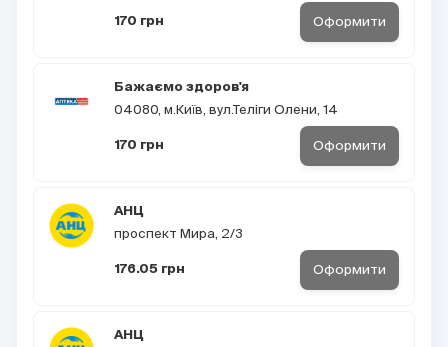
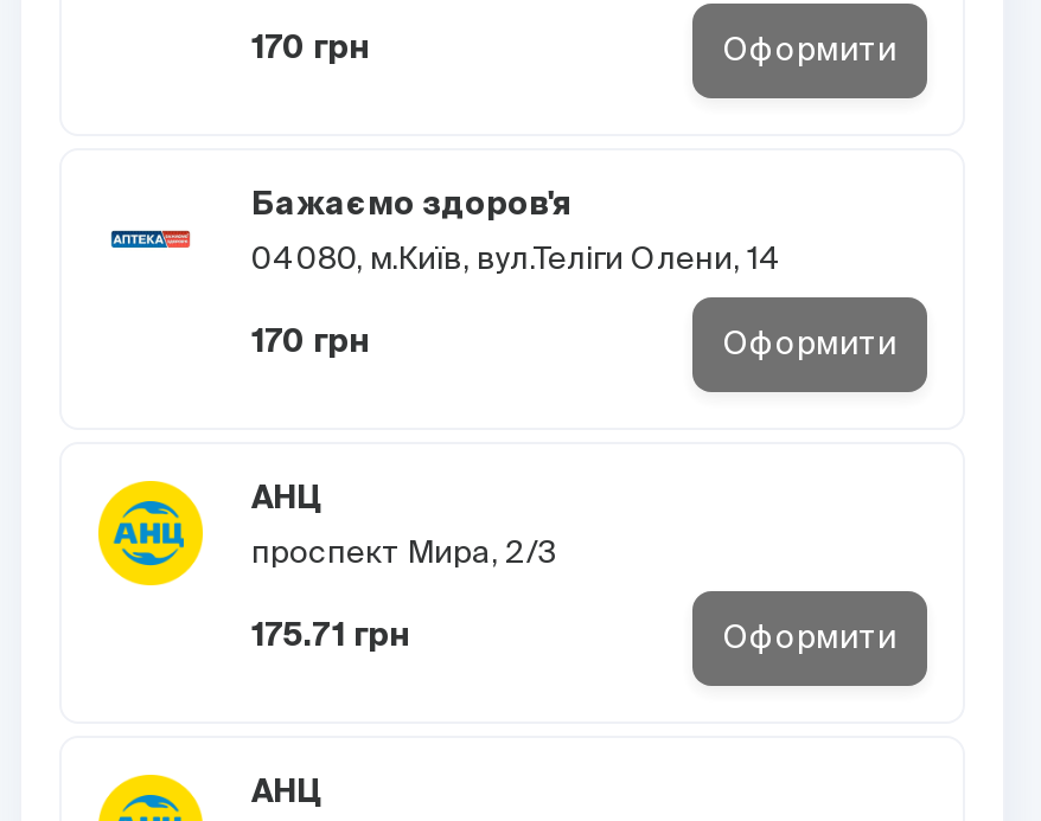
[114,263,185,276] 176.05 грн -> [251,622,410,653] 175.71 грн

